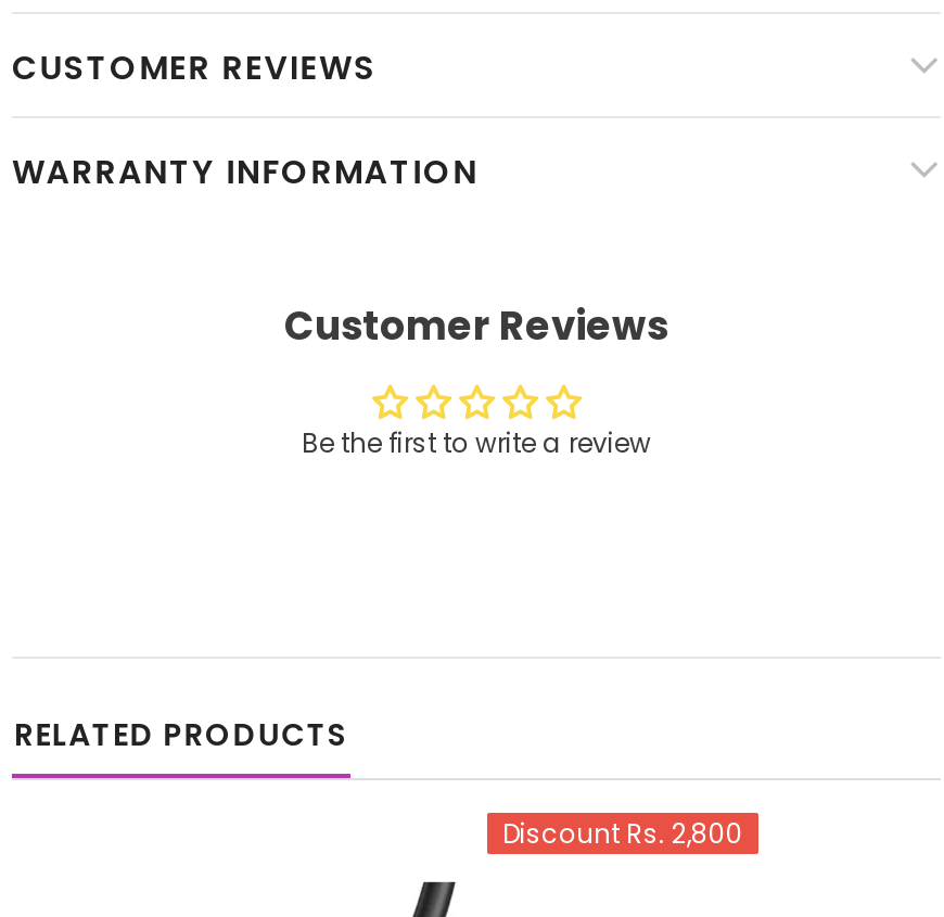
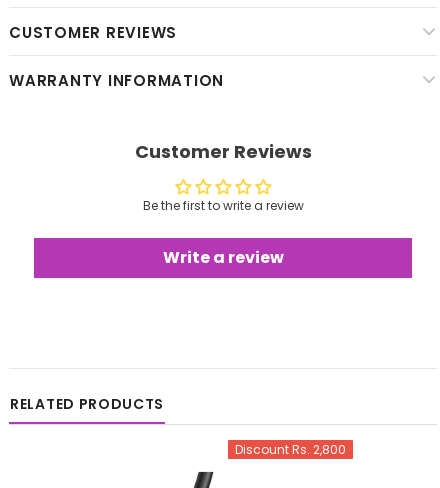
none -> [162,246,283,269] Write a review

